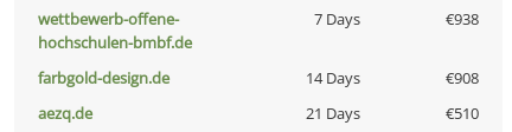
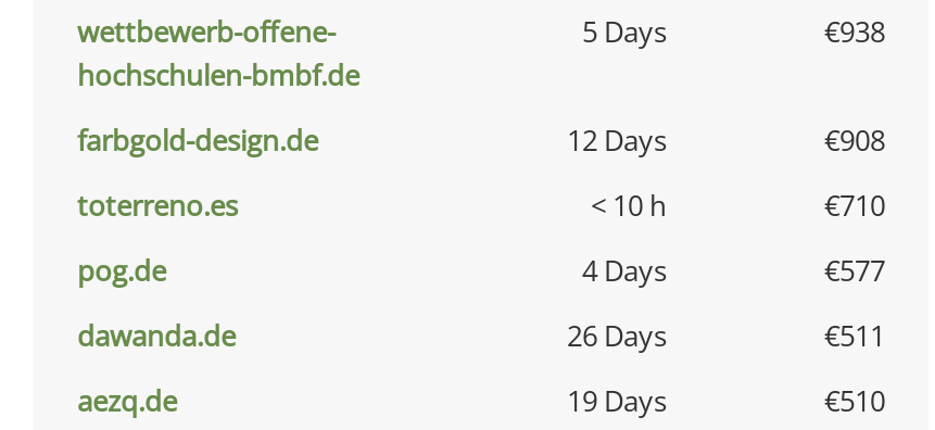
[313,8,360,29] 7 Days -> [582,11,667,50] 5 Days
[305,67,360,88] 14 Days -> [567,119,667,159] 12 Days
none -> [77,185,885,354] toterreno.es | < 10 h | €710 | pog.de | 4 Days | €577 | dawanda.de | 26 Days | €511
[305,102,360,123] 21 Days -> [567,380,667,419] 19 Days

